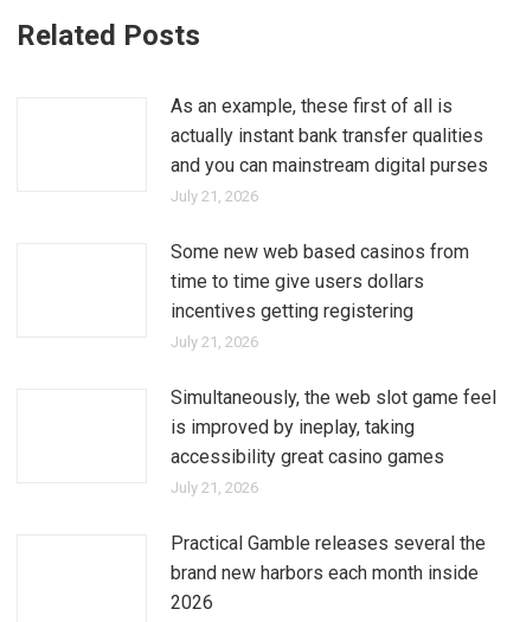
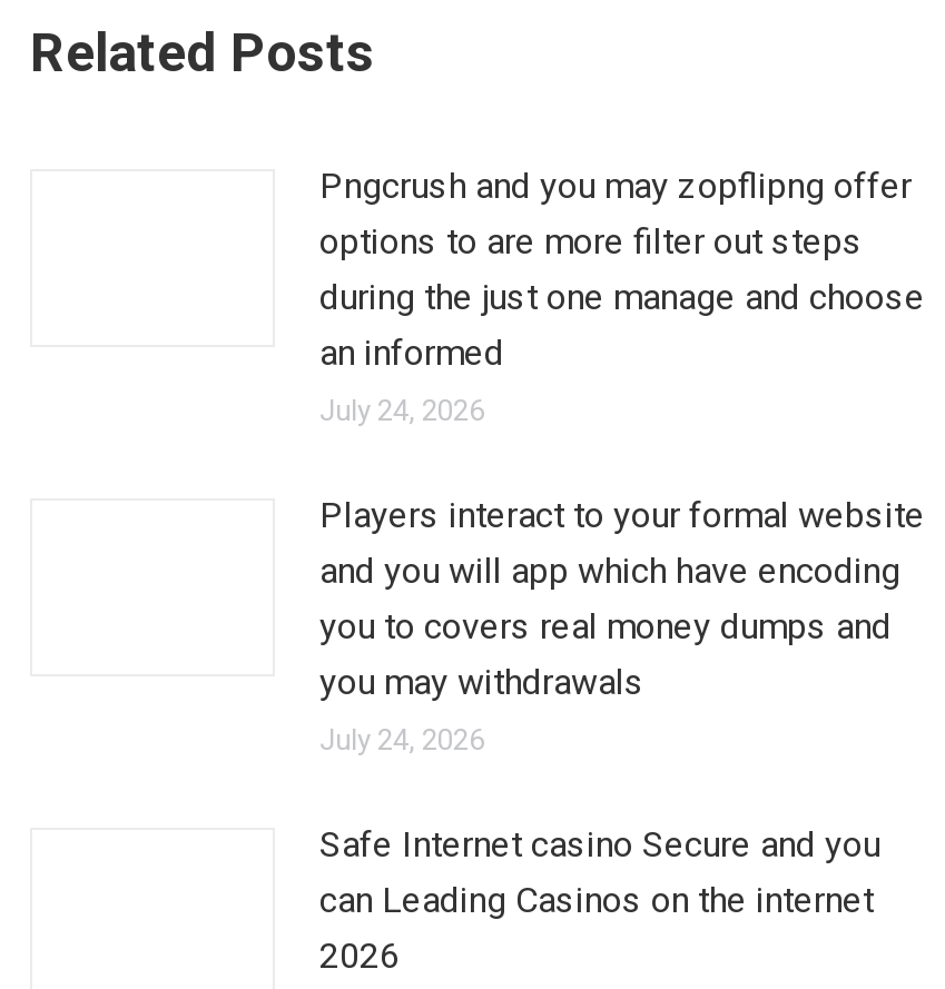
[171,95,496,584] As an example, these first of all is | actually instant bank transfer qualities | and you can mainstream digital purses | July 21, 2026 | Some new web based casinos from | time to time give users dollars | incentives getting registering | July 21, 2026 | Simultaneously, the web slot game feel | is improved by ineplay, taking | accessibility great casino games | July 21, 2026 | Practical Gamble releases several the | brand new harbors each month inside -> [319,165,925,921] Pngcrush and you may zopflipng offer | options to are more filter out steps | during the just one manage and choose | an informed | July 24, 2026 | Players interact to your formal website | and you will app which have encoding | you to covers real money dumps and | you may withdrawals | July 24, 2026 | Safe Internet casino Secure and you | can Leading Casinos on the internet

